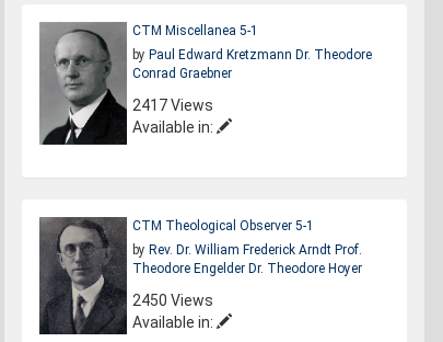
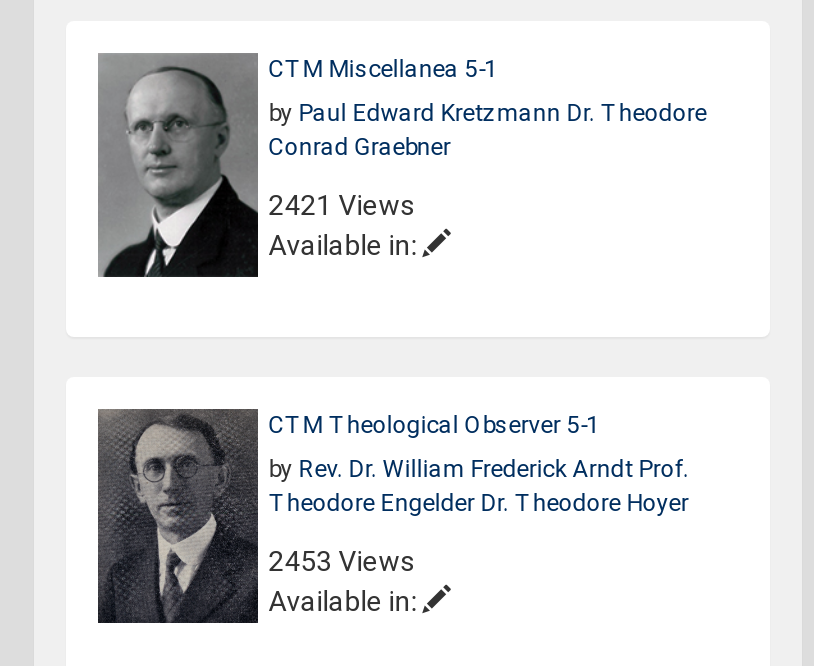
[133,97,214,114] 2417 Views -> [268,190,416,222] 2421 Views
[133,292,214,309] 2450 Views -> [268,546,416,578] 2453 Views

